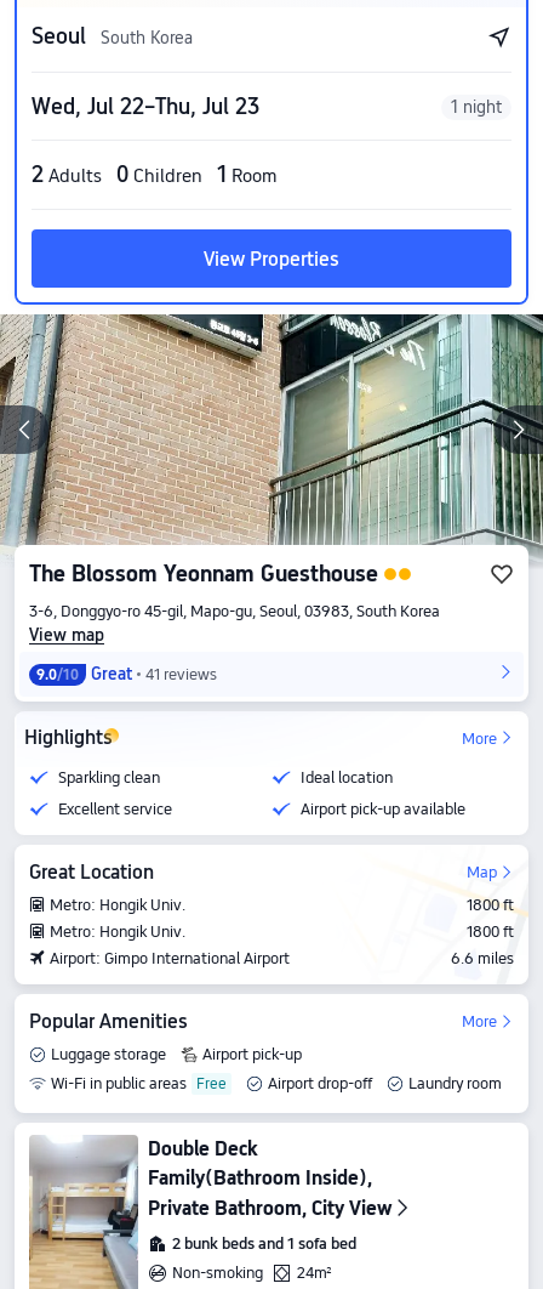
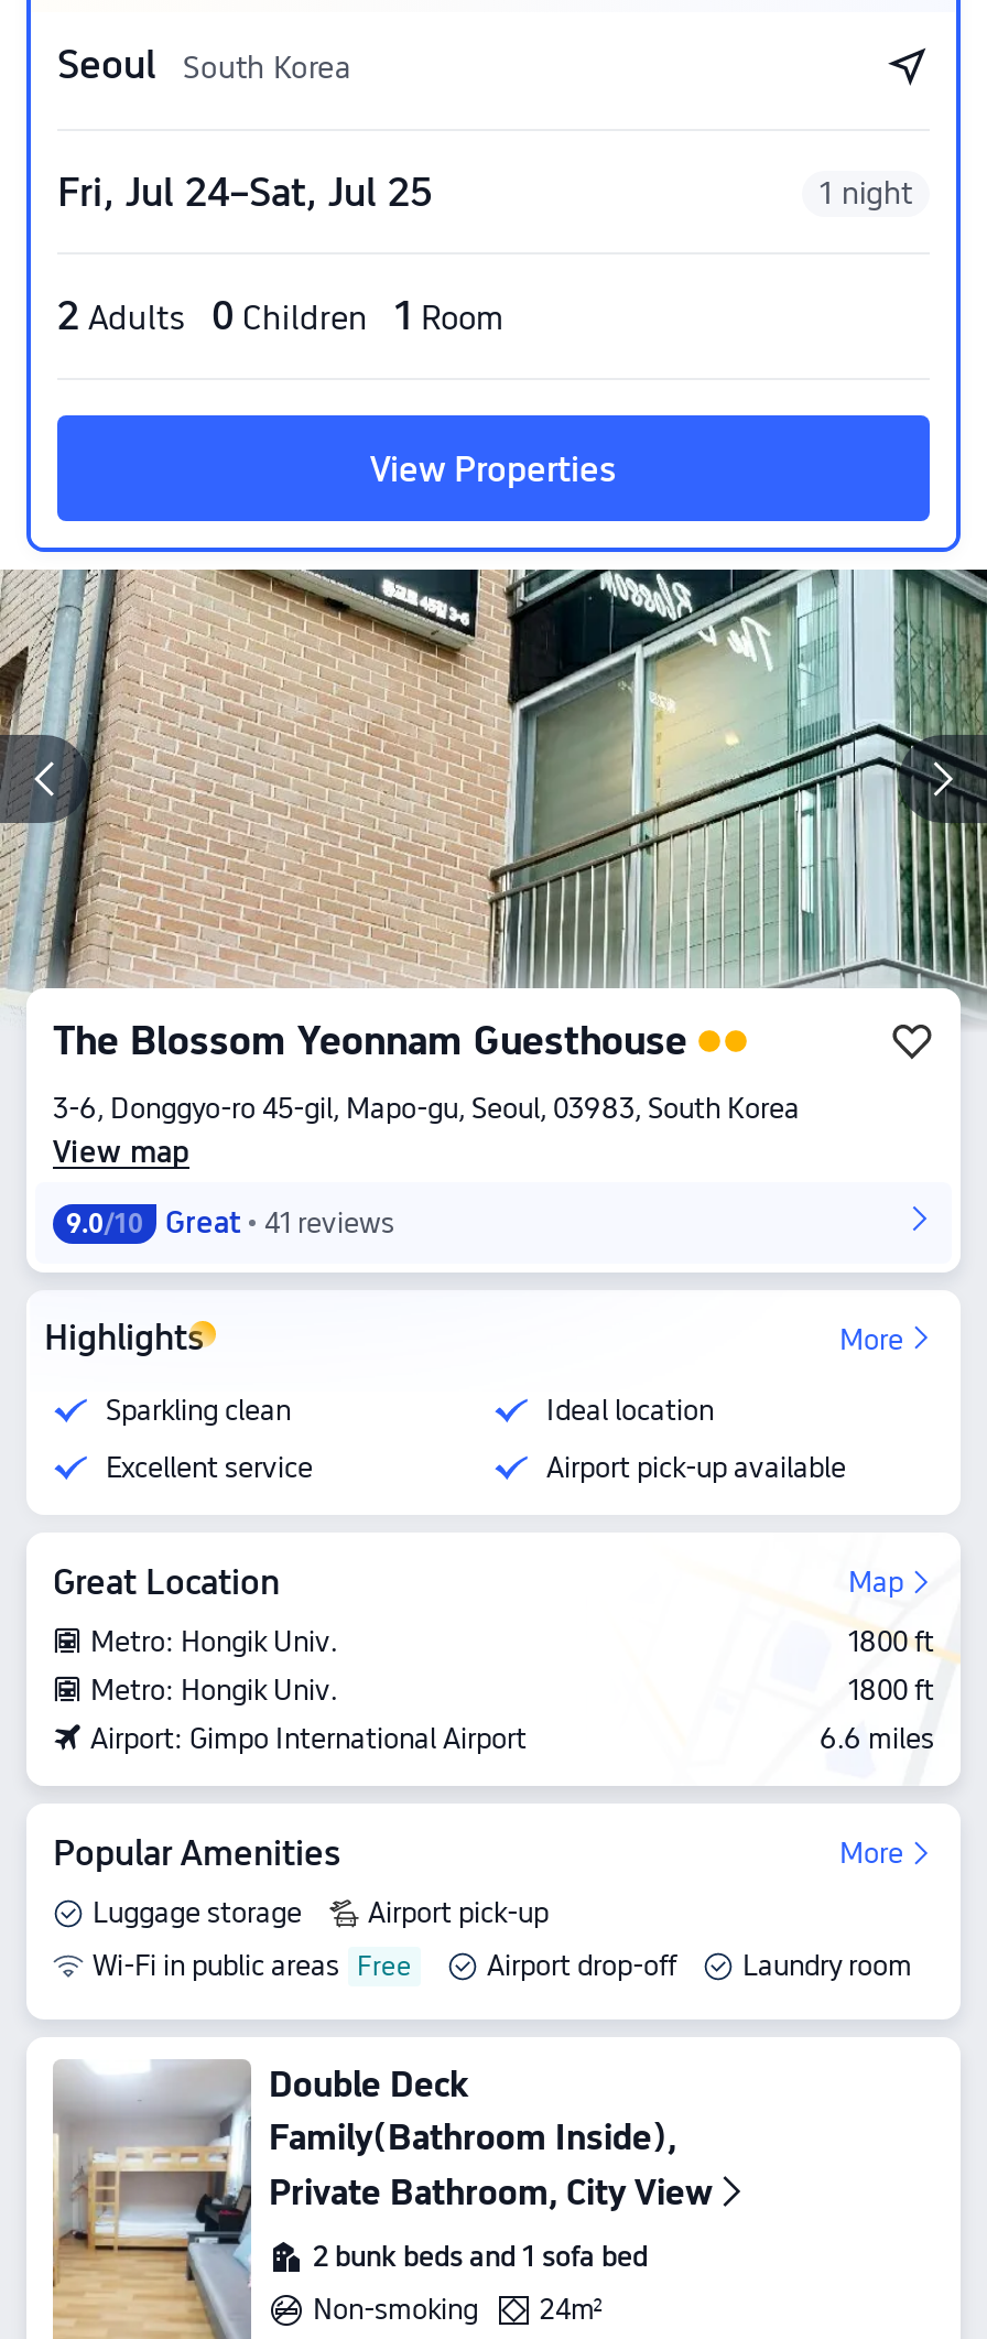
[32,93,259,119] Wed, Jul 22–Thu, Jul 23 -> [57,169,432,215] Fri, Jul 24–Sat, Jul 25

